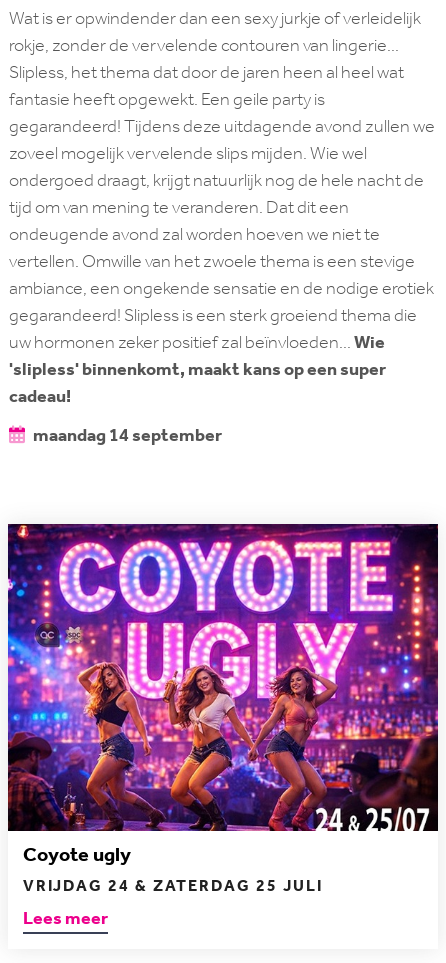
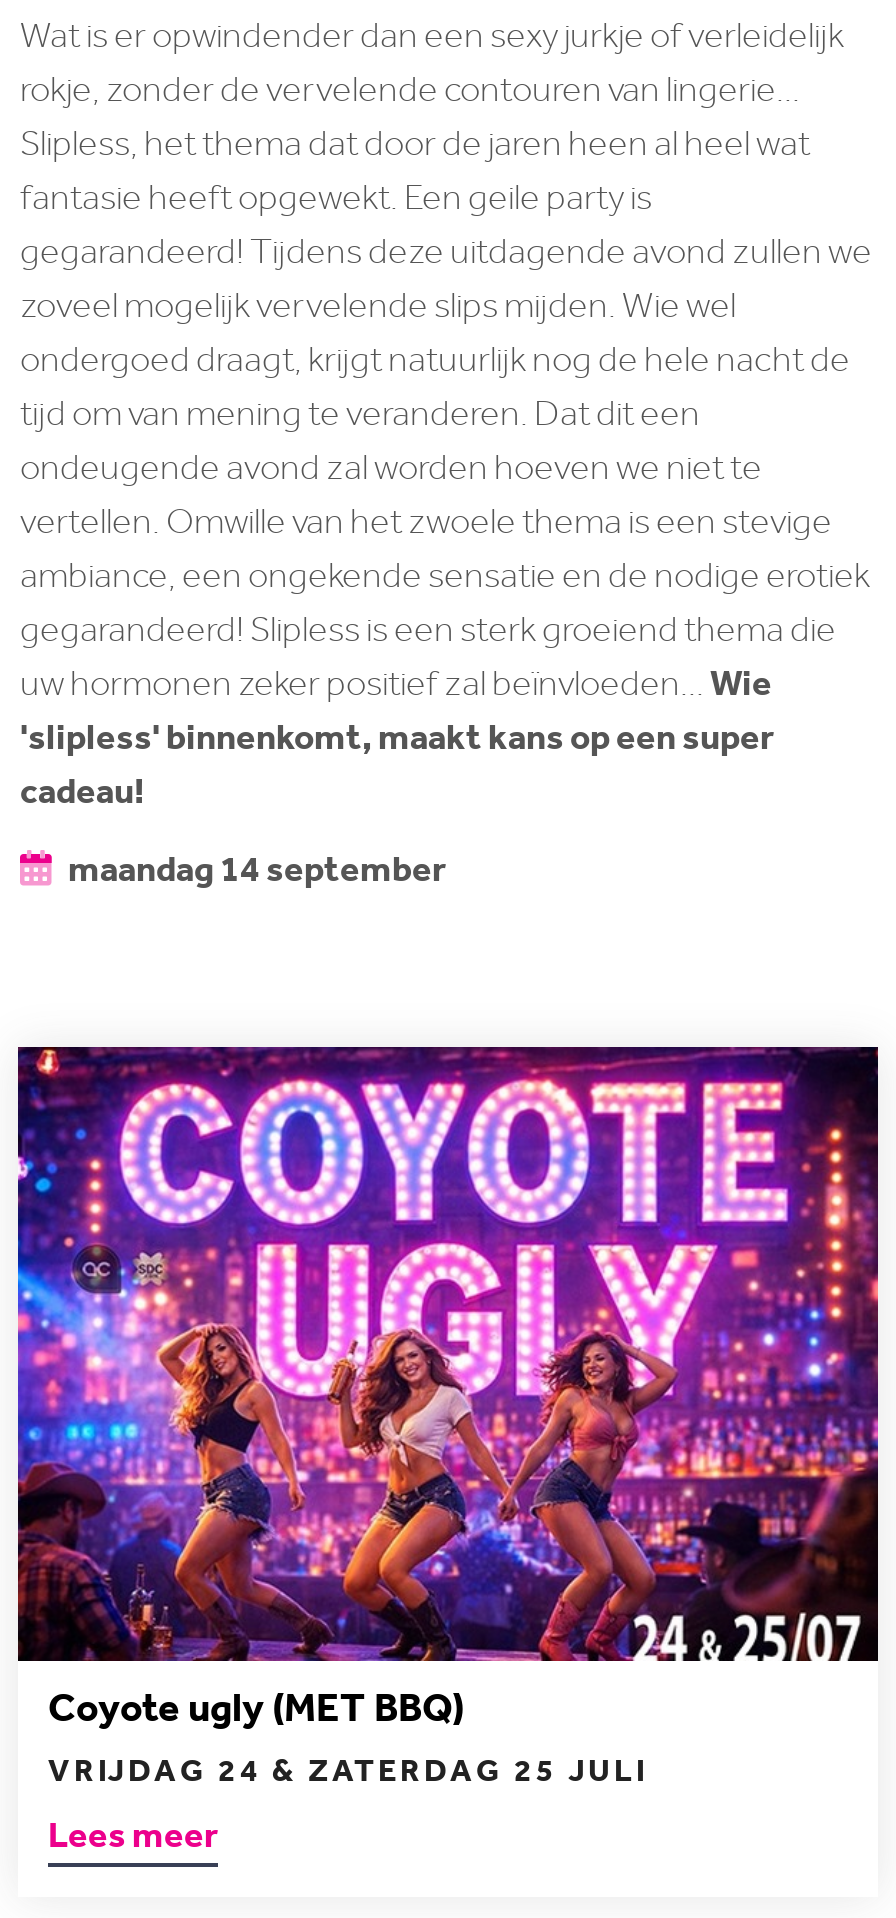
[23,842,131,866] Coyote ugly -> [48,1683,464,1731] Coyote ugly (MET BBQ)

